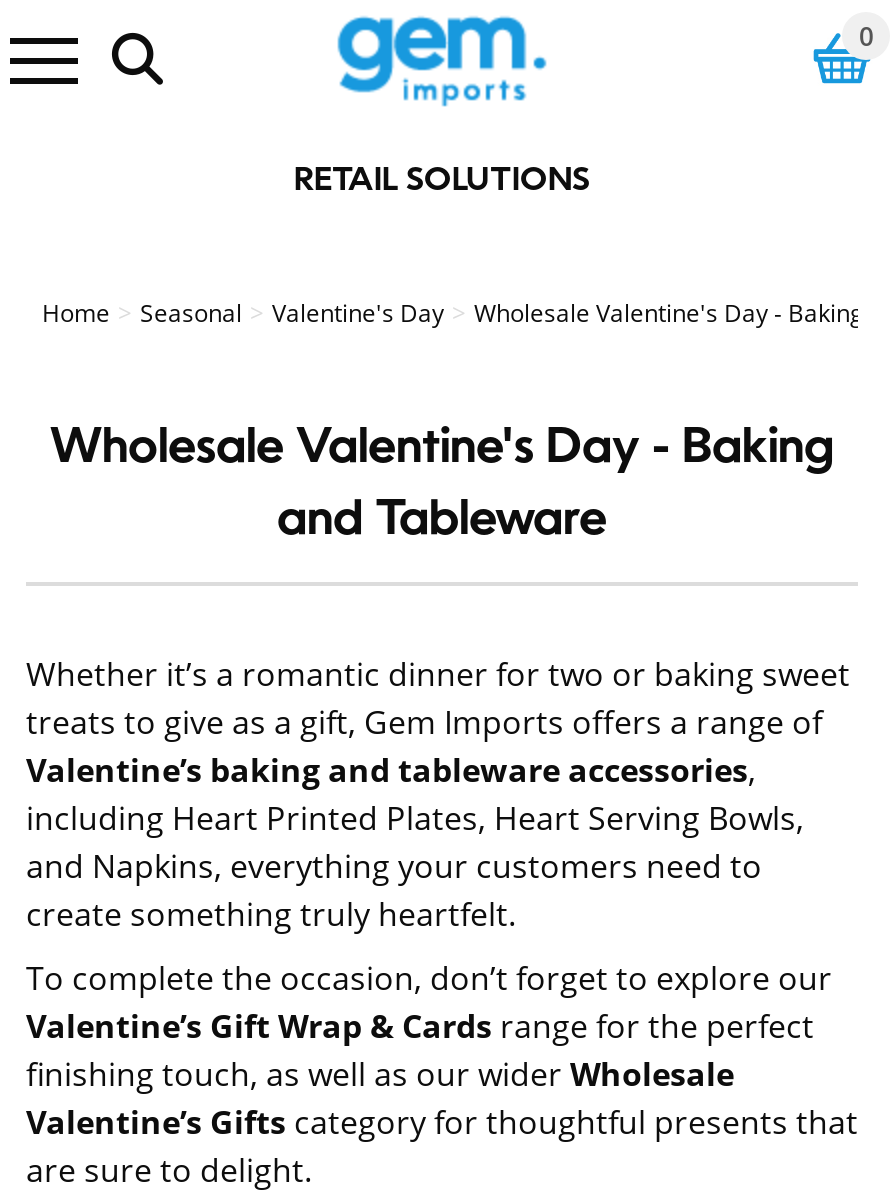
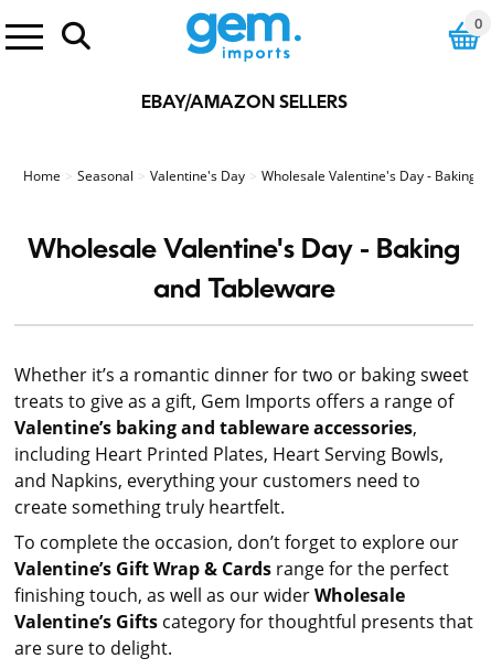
[294,166,590,198] RETAIL SOLUTIONS -> [141,95,347,112] EBAY/AMAZON SELLERS

